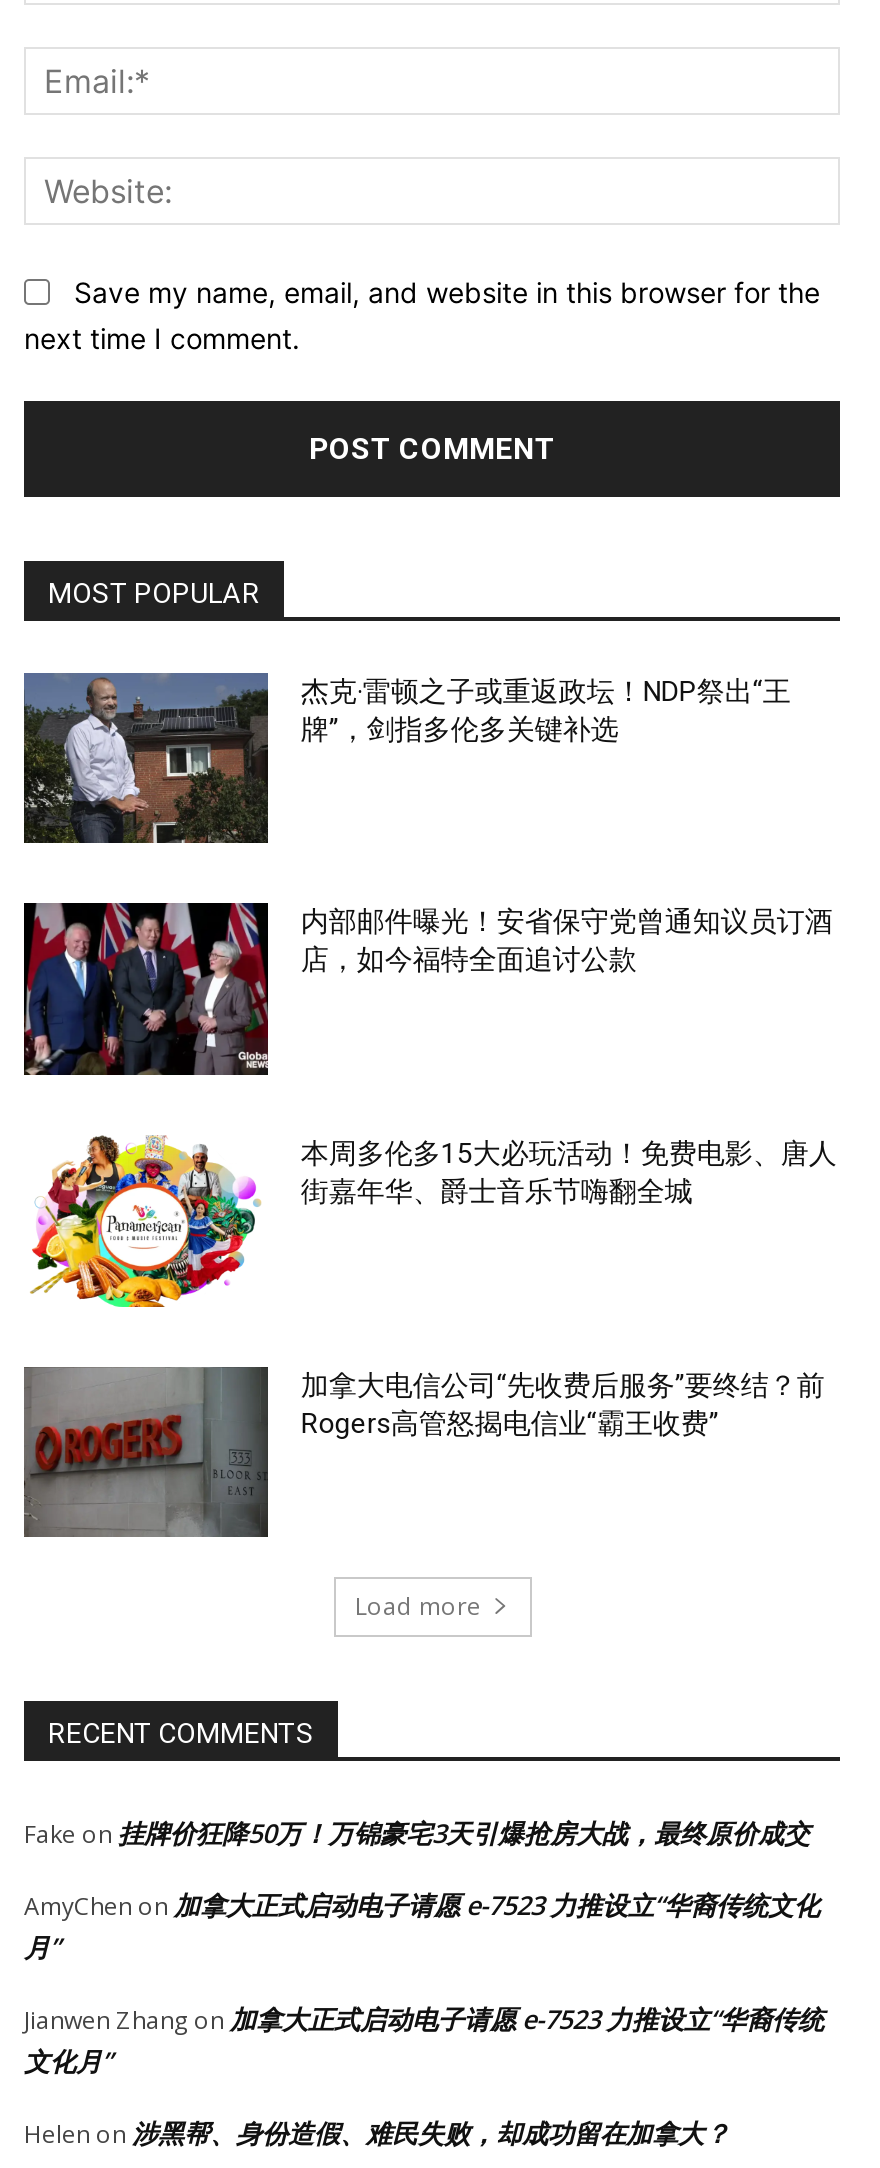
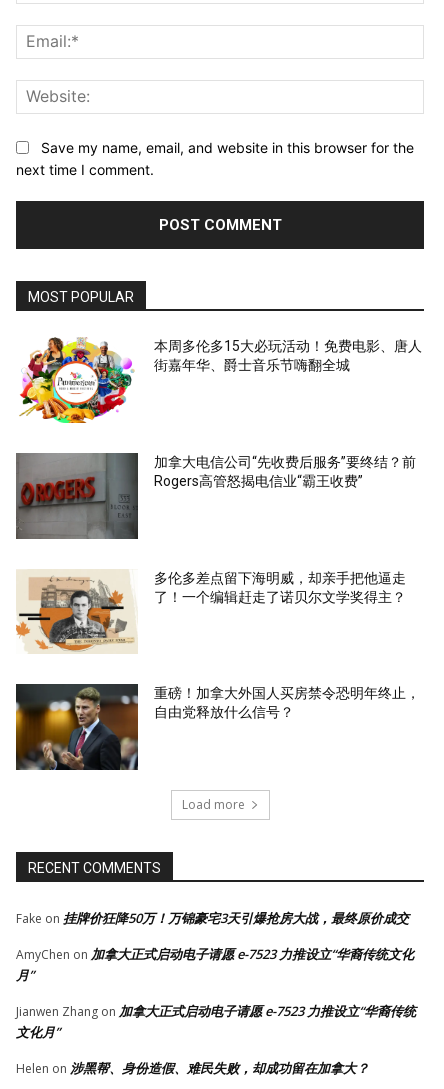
[22,670,791,846] [image] | 杰克·雷顿之子或重返政坛！NDP祭出“王 | 牌”，剑指多伦多关键补选 -> none
[22,902,833,1076] [image] | 内部邮件曝光！安省保守党曾通知议员订酒 | 店，如今福特全面追讨公款 -> none
moved [32,1136,837,1438] -> [20,338,422,489]: [image] | 本周多伦多15大必玩活动！免费电影、唐人 | 街嘉年华、爵士音乐节嗨翻全城 | 加拿大电信公司“先收费后服务”要终结？前 | Rogers高管怒揭电信业“霸王收费”
moved [22,1364,268,1538] -> [15,452,138,539]: [image]
none -> [15,569,406,652] [image] | 多伦多差点留下海明威，却亲手把他逼走 | 了！一个编辑赶走了诺贝尔文学奖得主？
none -> [15,683,420,771] [image] | 重磅！加拿大外国人买房禁令恐明年终止， | 自由党释放什么信号？

